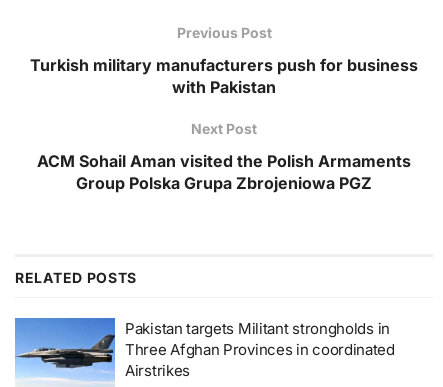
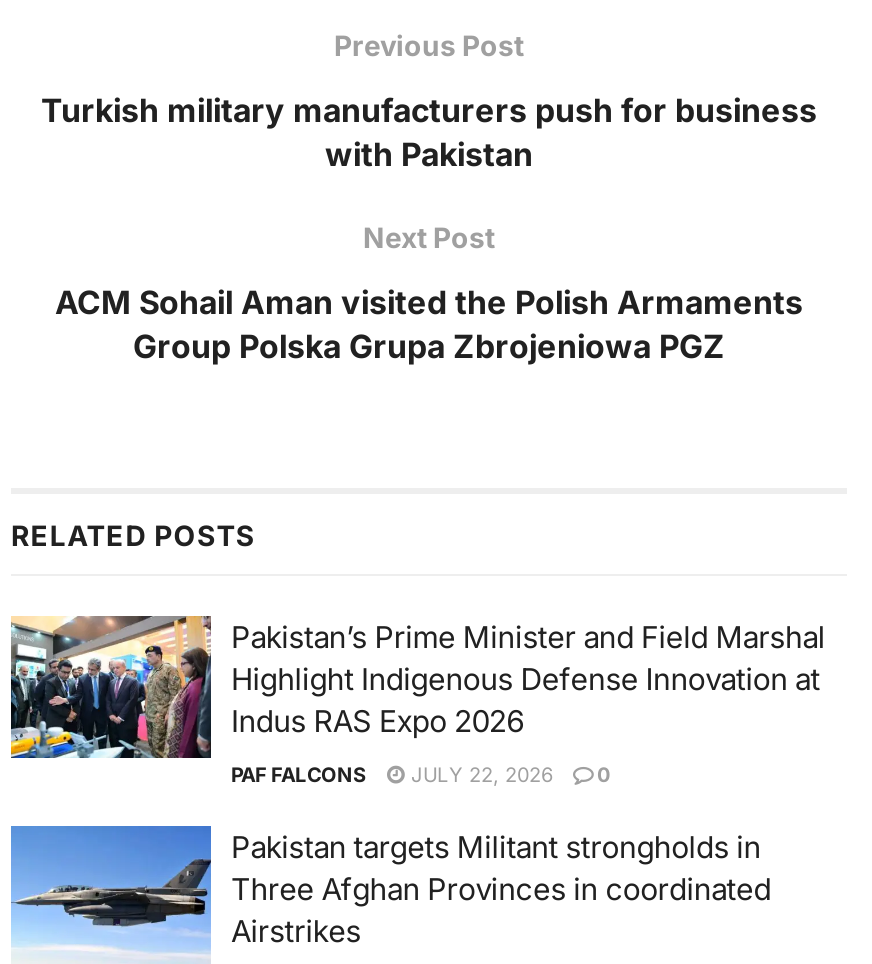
none -> [9,614,825,785] [image] | Pakistan’s Prime Minister and Field Marshal | Highlight Indigenous Defense Innovation at | Indus RAS Expo 2026 | PAF FALCONS | JULY 22, 2026 | 0

